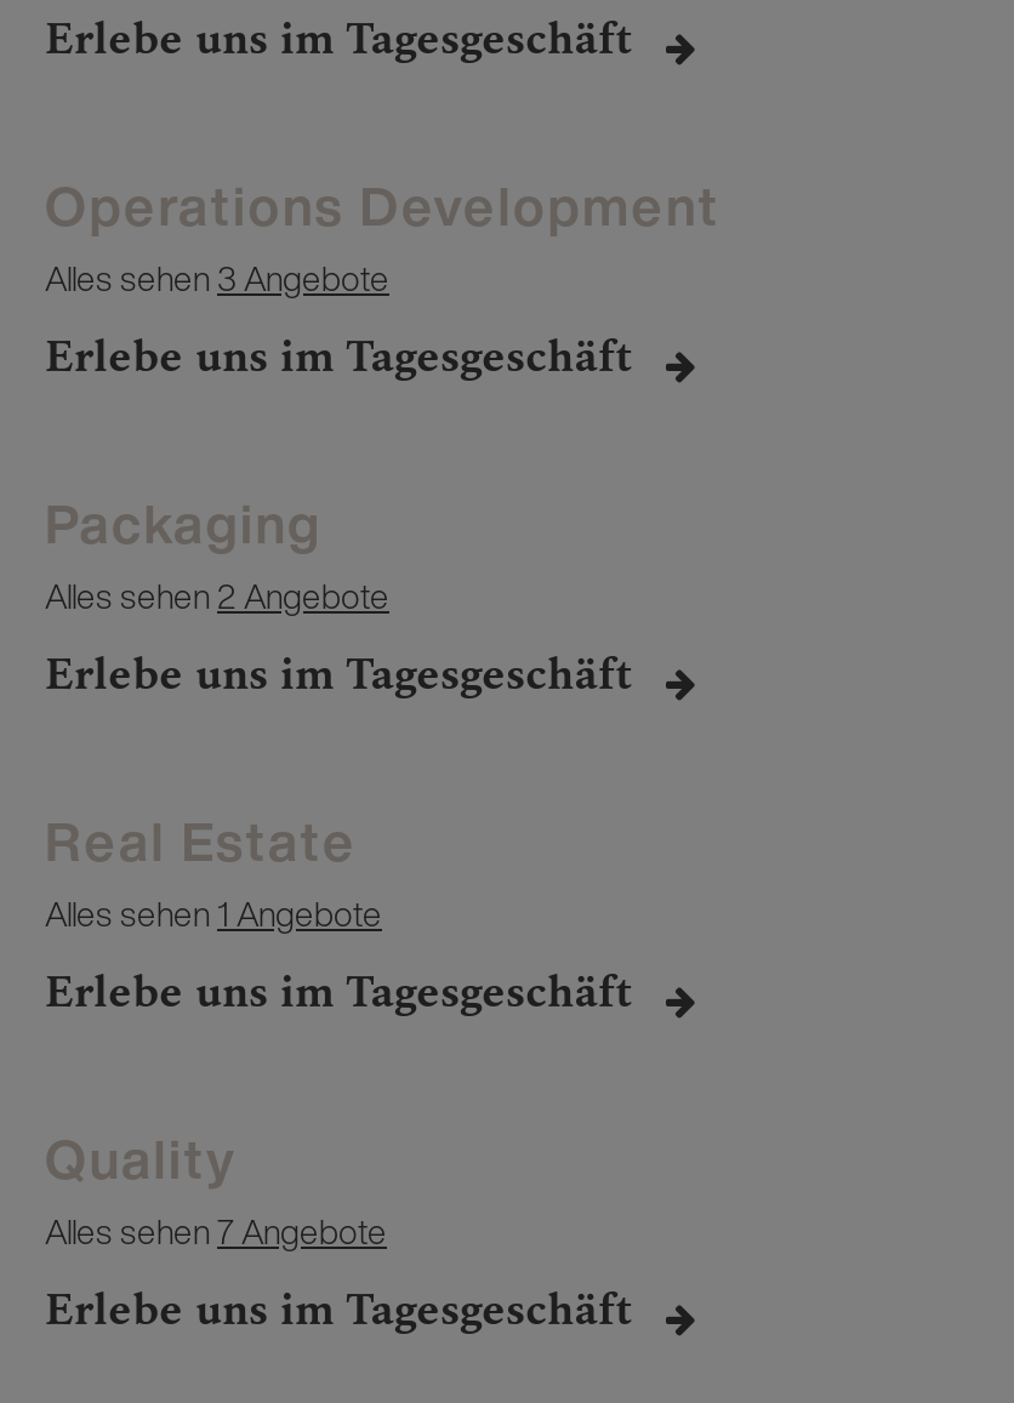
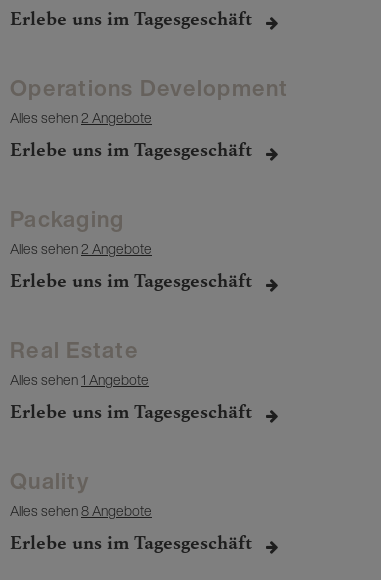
[45,252,389,303] Alles sehen 3 Angebote -> [10,107,152,128] Alles sehen 2 Angebote
[45,1205,387,1256] Alles sehen7 Angebote -> [10,500,152,521] Alles sehen8 Angebote

